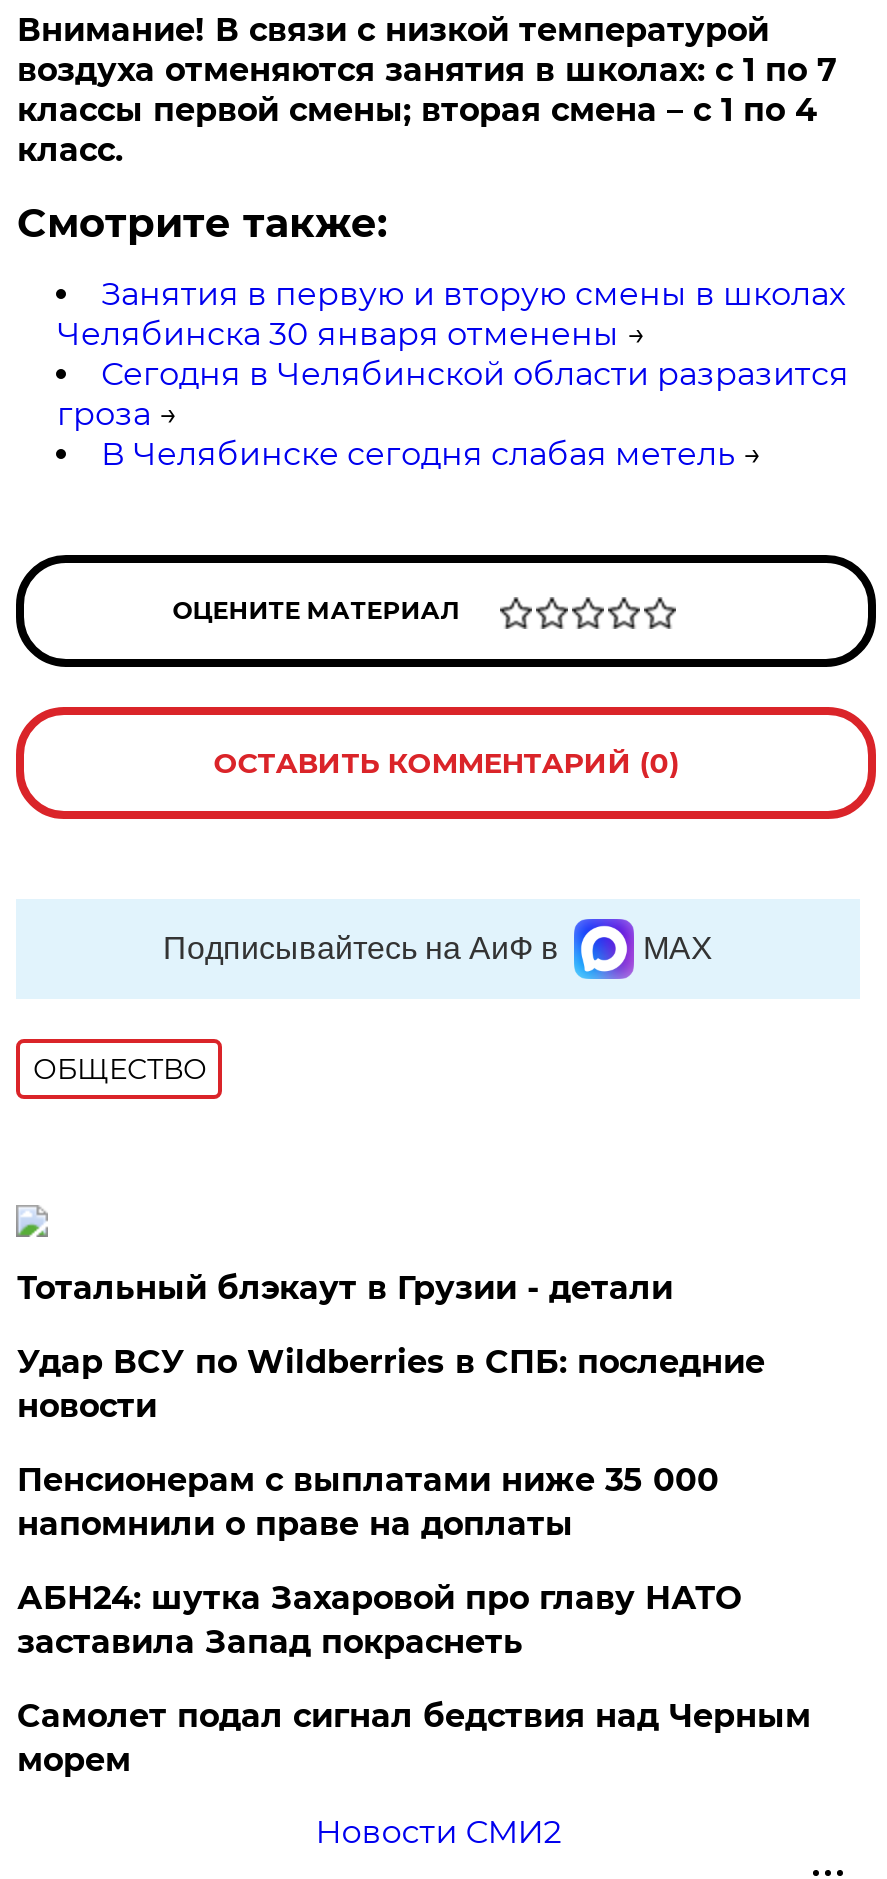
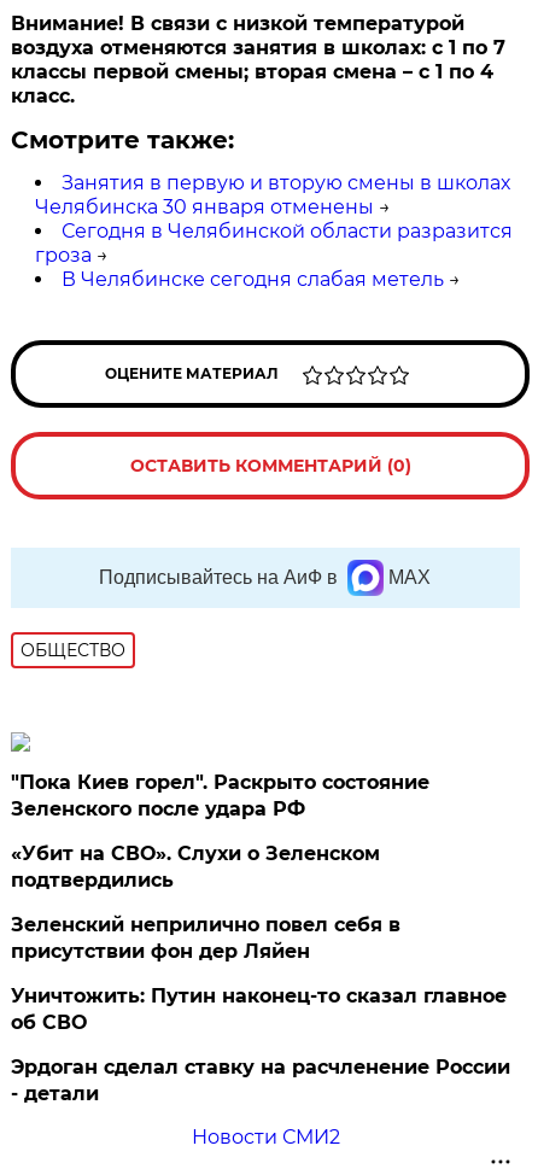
[17,1269,673,1307] Тотальный блэкаут в Грузии - детали -> [11,771,430,820] "Пока Киев горел". Раскрыто состояние | Зеленского после удара РФ
[17,1343,765,1425] Удар ВСУ по Wildberries в СПБ: последние | новости -> [11,842,380,891] «Убит на СВО». Слухи о Зеленском | подтвердились
[17,1461,719,1543] Пенсионерам с выплатами ниже 35 000 | напомнили о праве на доплаты -> [11,913,401,962] Зеленский неприлично повел cебя в | присутствии фон дер Ляйен
[17,1579,741,1661] АБН24: шутка Захаровой про главу НАТО | заставила Запад покраснеть -> [11,984,507,1034] Уничтожить: Путин наконец-то сказал главное | об СВО
[17,1697,811,1779] Самолет подал сигнал бедствия над Черным | морем -> [11,1055,511,1105] Эрдоган сделал ставку на расчленение России | - детали

